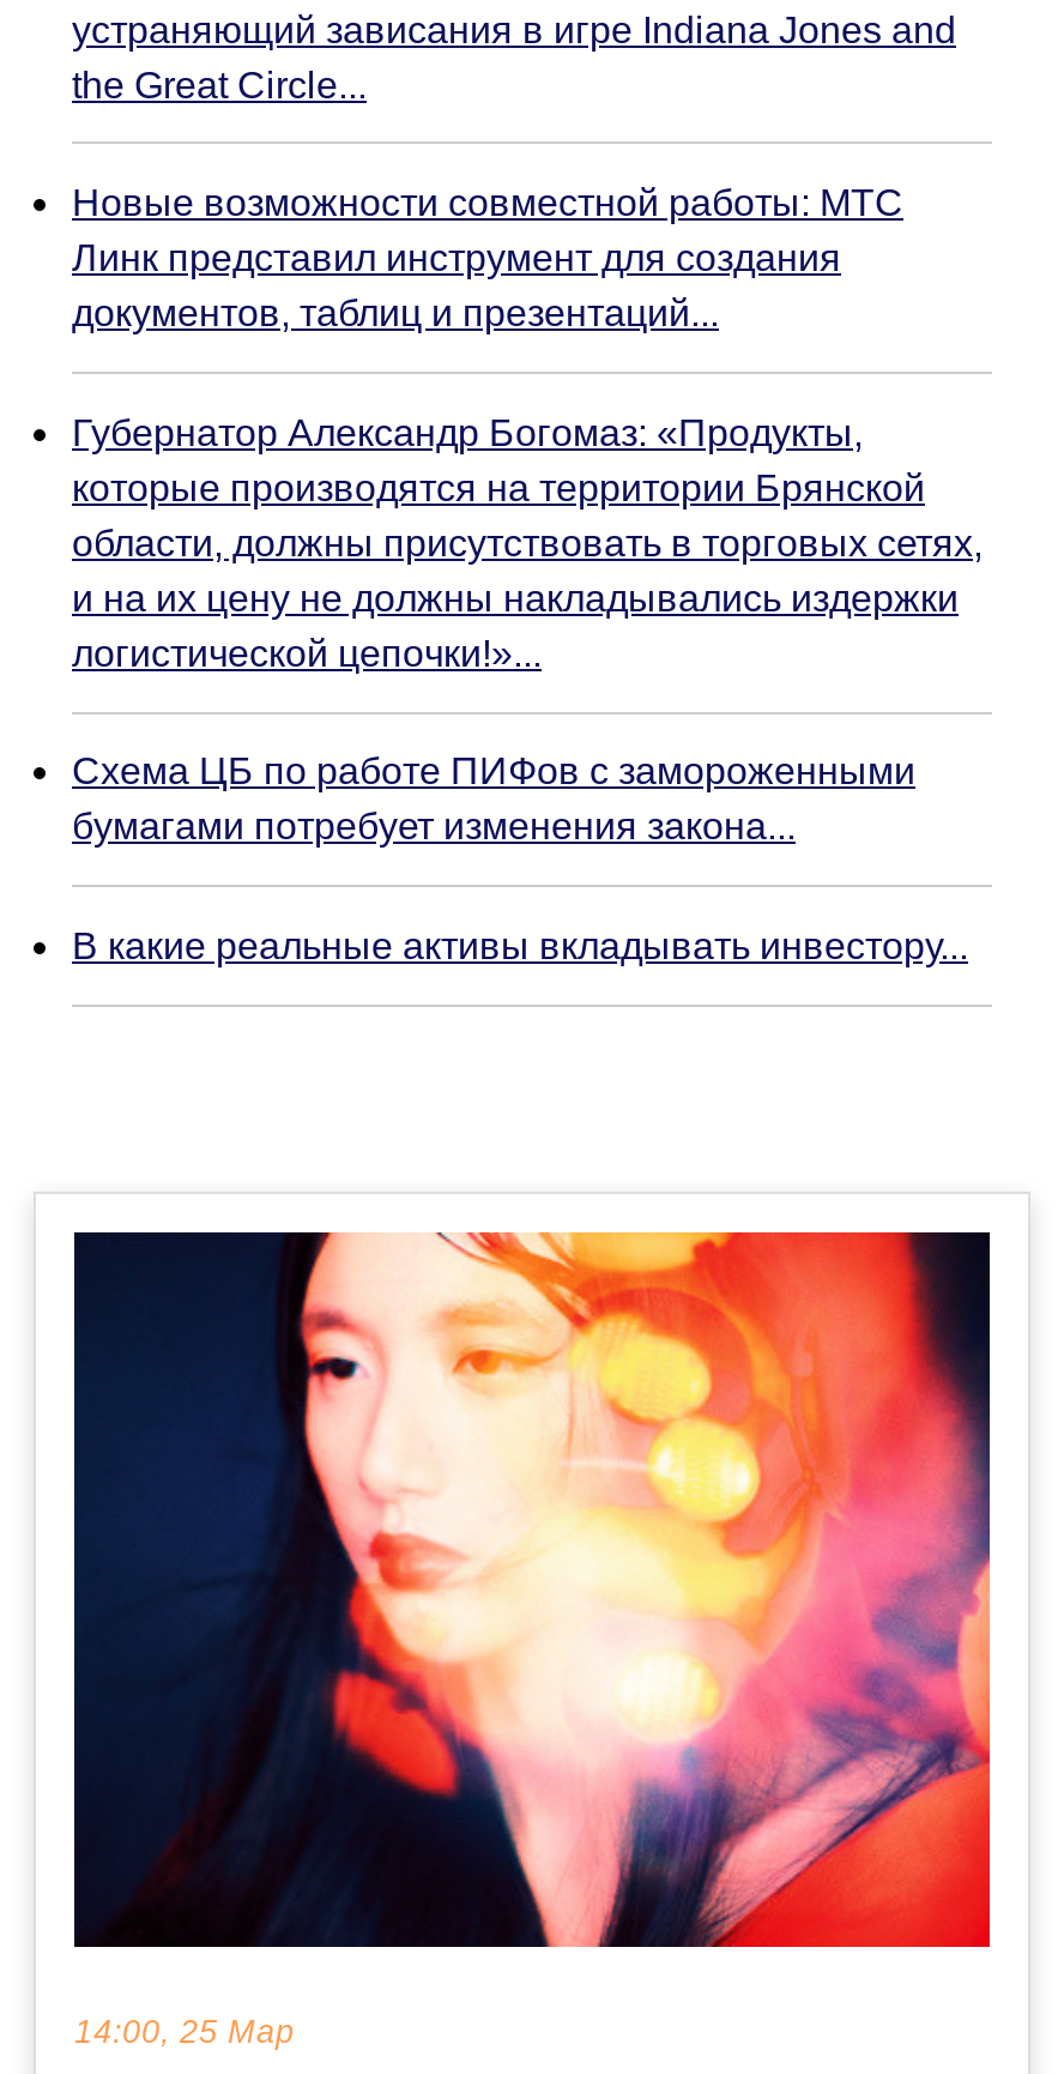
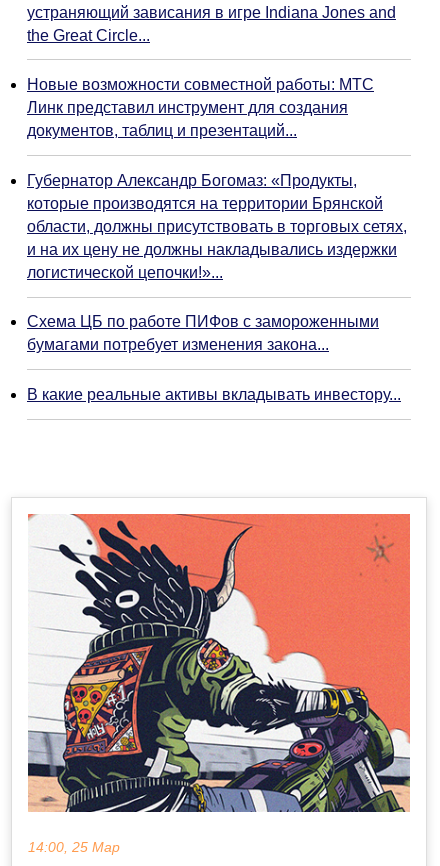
[72,1230,992,1949] [image] -> [27,513,411,813] [image]

